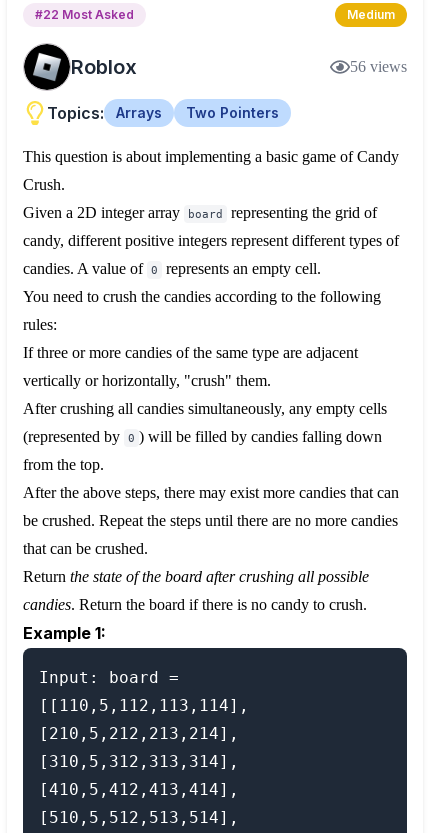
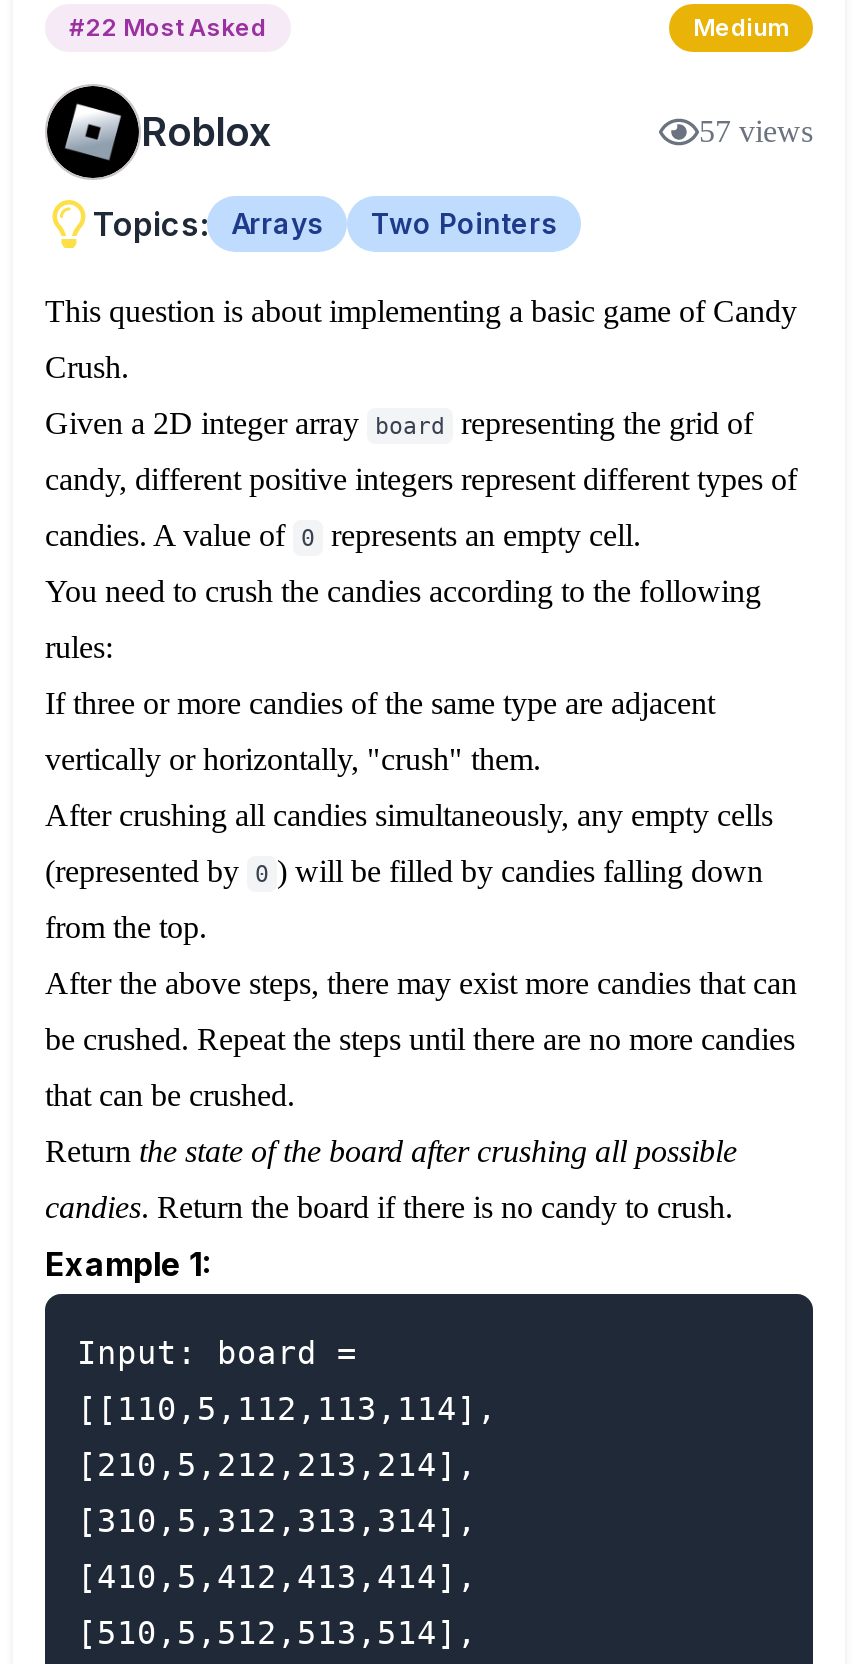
[350,58,407,75] 56 views -> [699,114,813,148] 57 views

